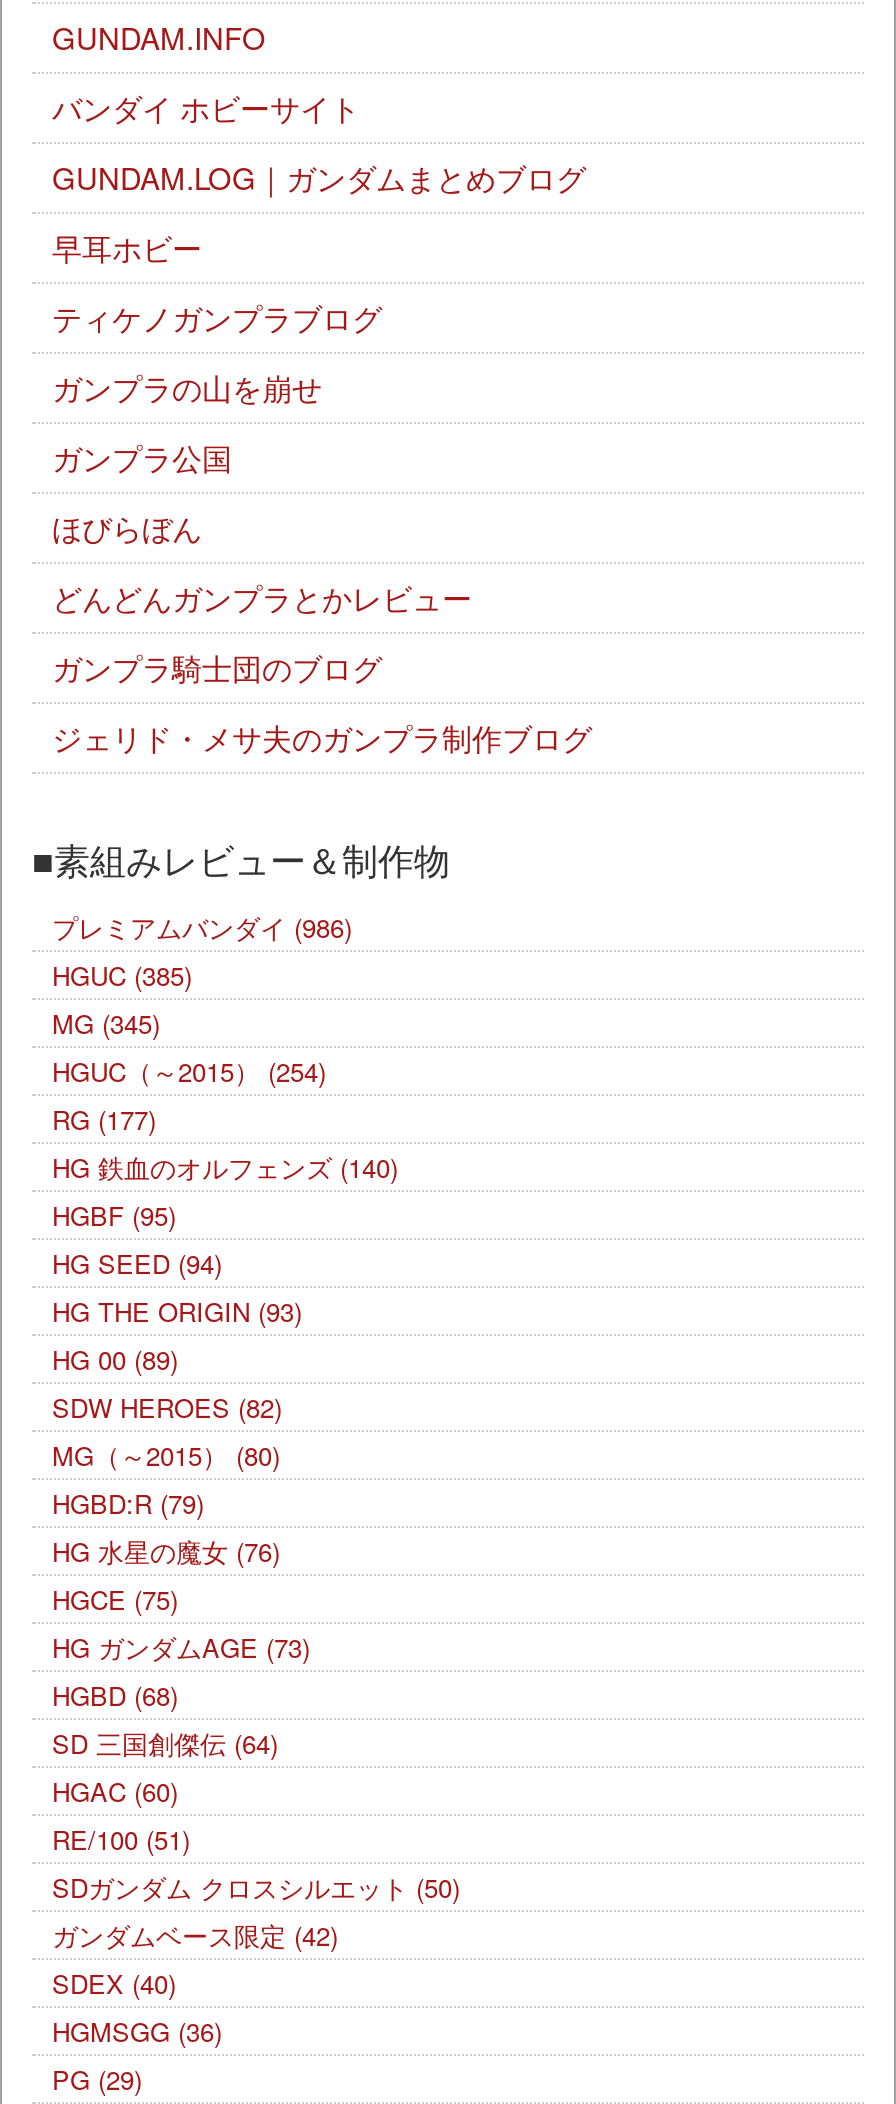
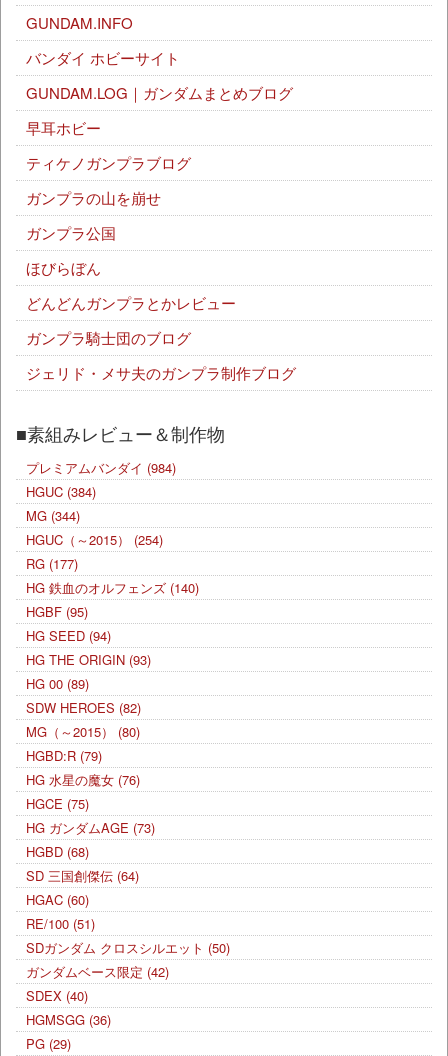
[52,908,352,946] プレミアムバンダイ(986) -> [26,458,176,477] プレミアムバンダイ(984)
[52,956,192,994] HGUC (385) -> [26,482,96,501] HGUC (384)
[52,1004,160,1042] MG (345) -> [26,506,80,525] MG (344)

